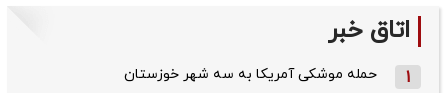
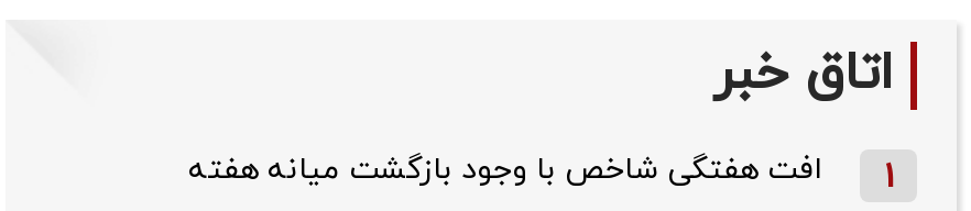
[124,65,377,84] حمله موشکی آمریکا به سه شهر خوزستان -> [188,151,820,192] افت هفتگی شاخص با وجود بازگشت میانه هفته

